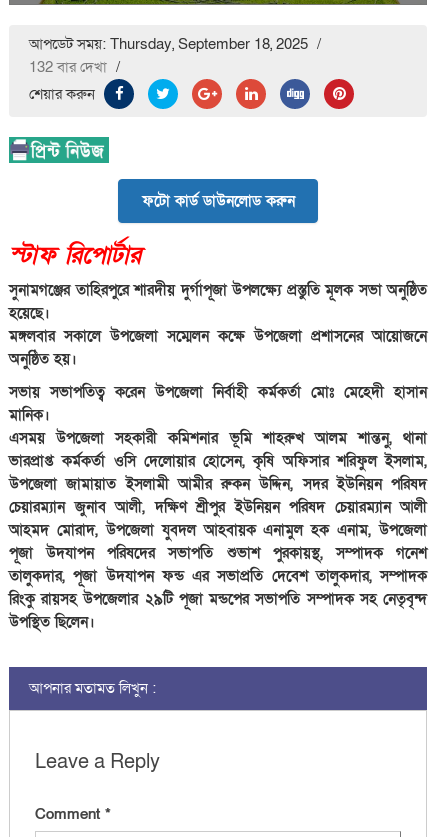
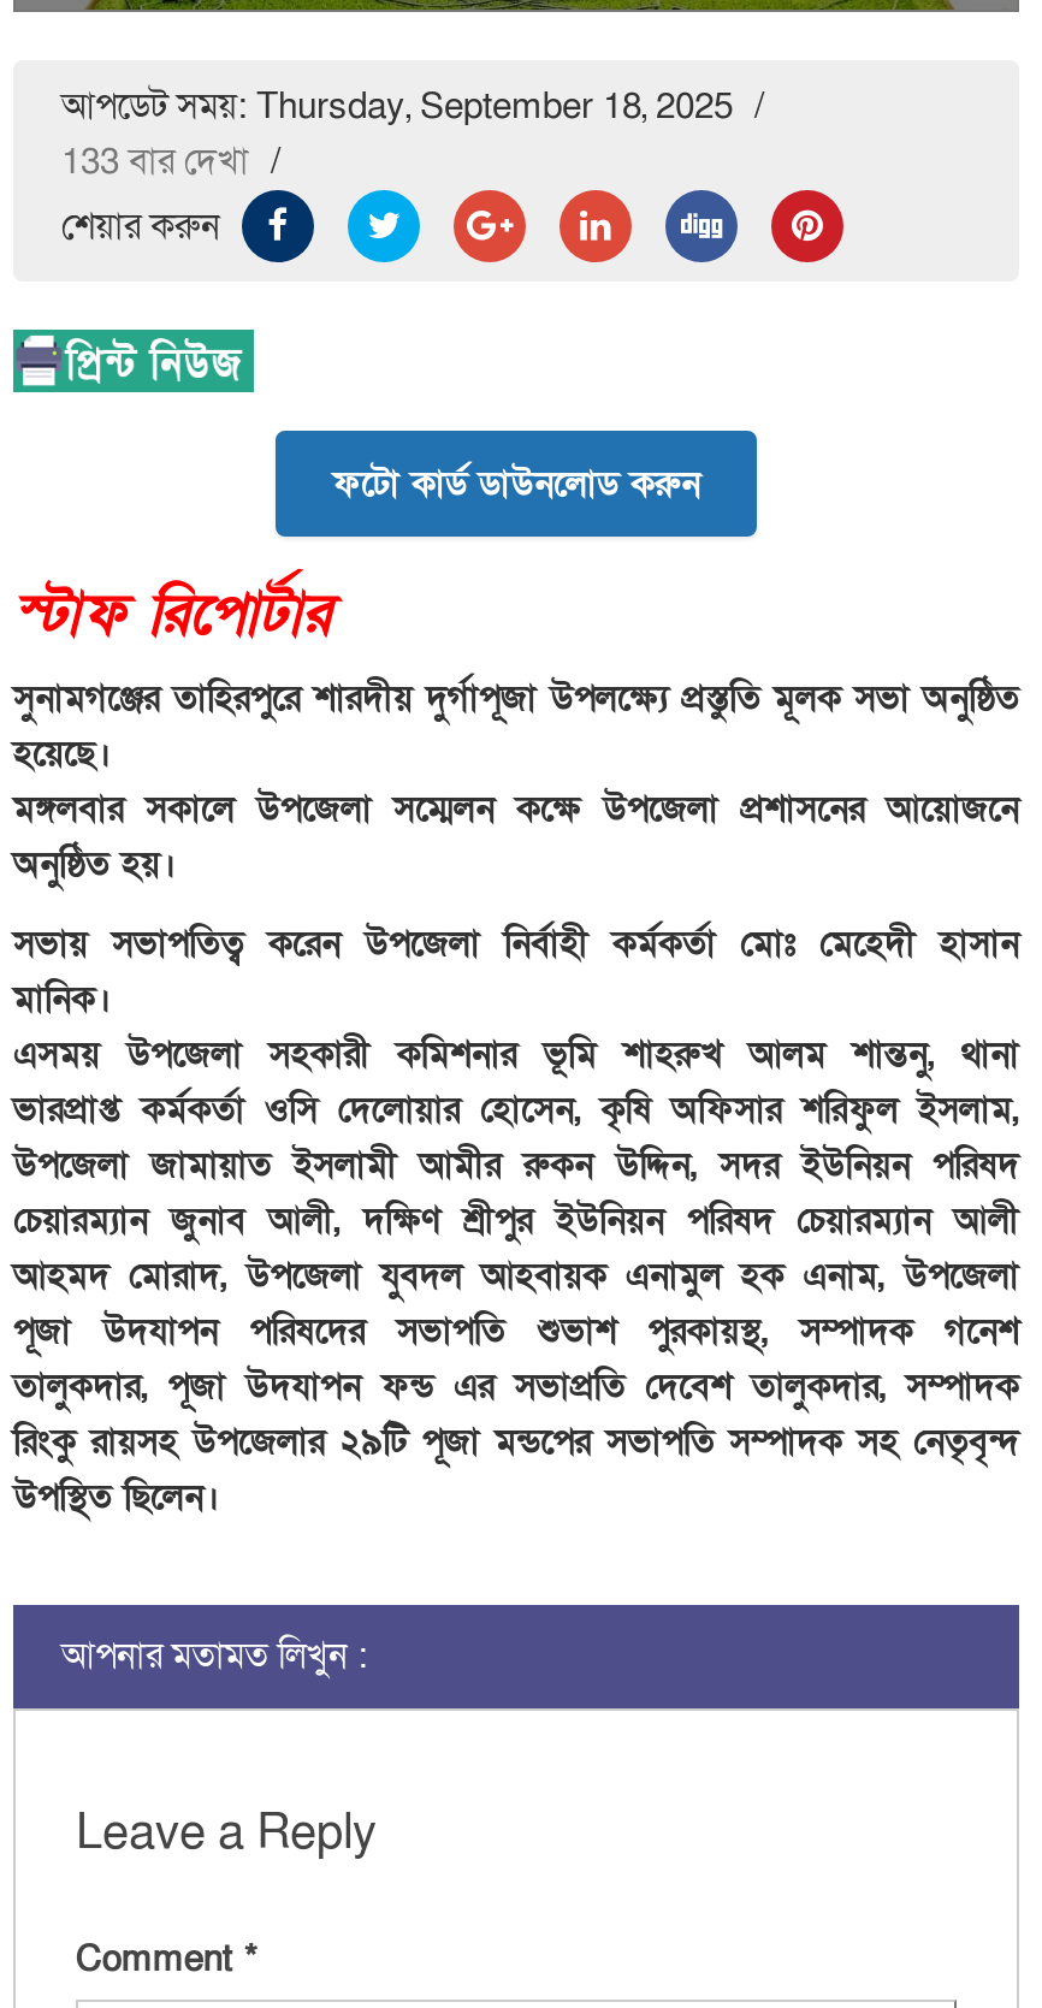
[29,57,120,77] 132 বার দেখা / -> [61,137,280,185] 133 বার দেখা /

